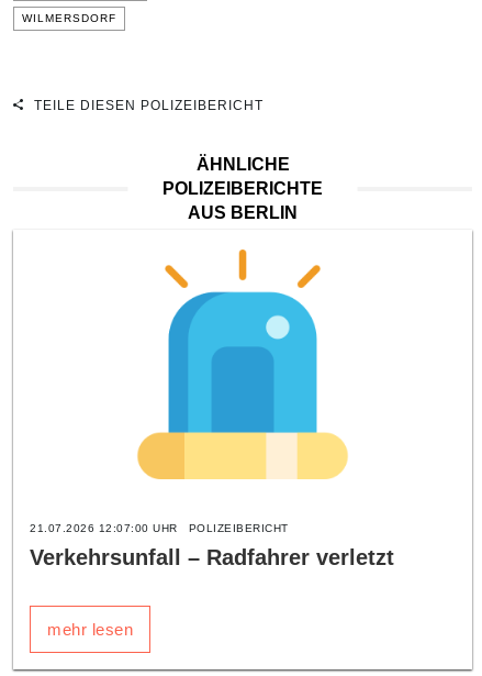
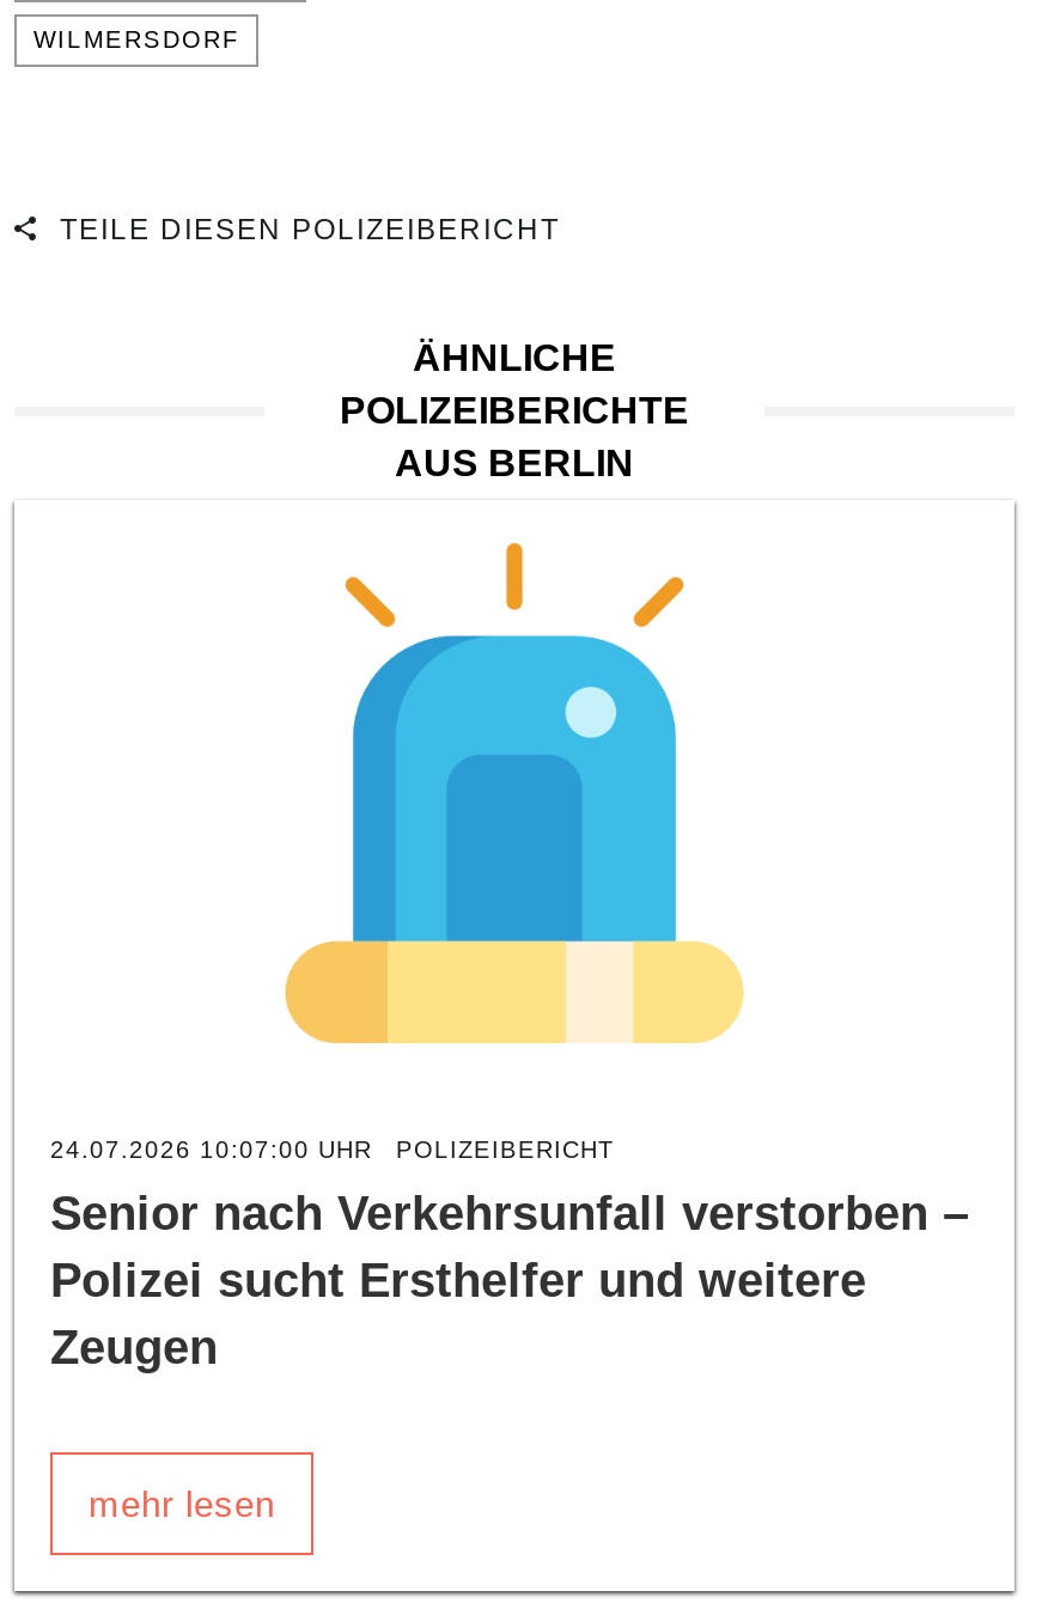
[30,522,288,534] 21.07.2026 12:07:00 UHR POLIZEIBERICHT -> [50,1136,614,1163] 24.07.2026 10:07:00 UHR POLIZEIBERICHT
[30,545,394,569] Verkehrsunfall – Radfahrer verletzt -> [50,1187,969,1373] Senior nach Verkehrsunfall verstorben – | Polizei sucht Ersthelfer und weitere | Zeugen

